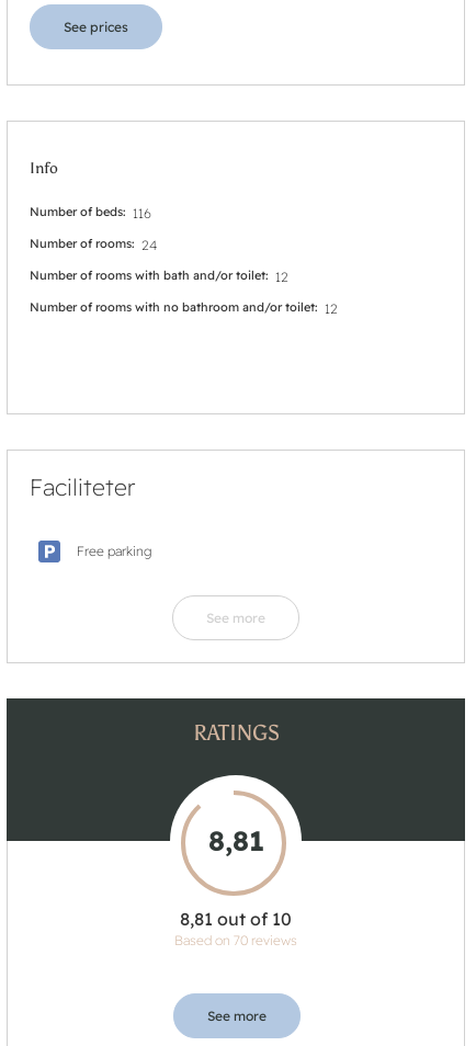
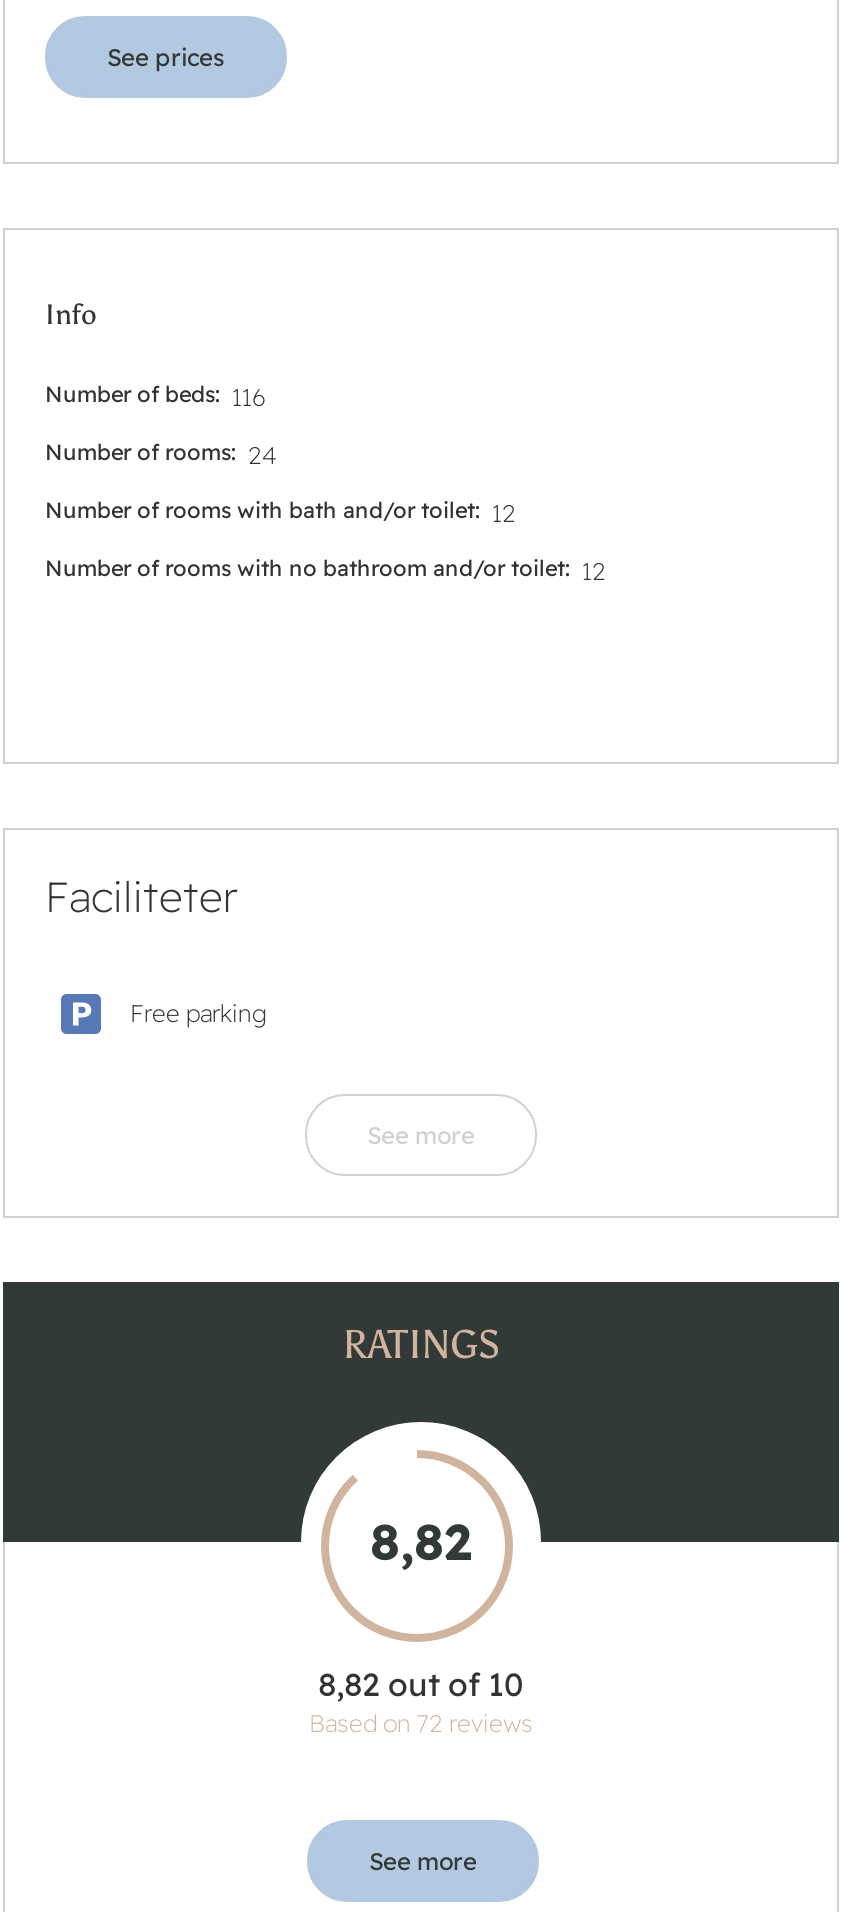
[208,823,264,857] 8,81 -> [370,1510,472,1572] 8,82
[180,908,292,930] 8,81 out of 10 -> [318,1664,524,1704] 8,82 out of 10
[174,932,297,948] Based on 70 reviews -> [309,1708,533,1738] Based on 72 reviews

